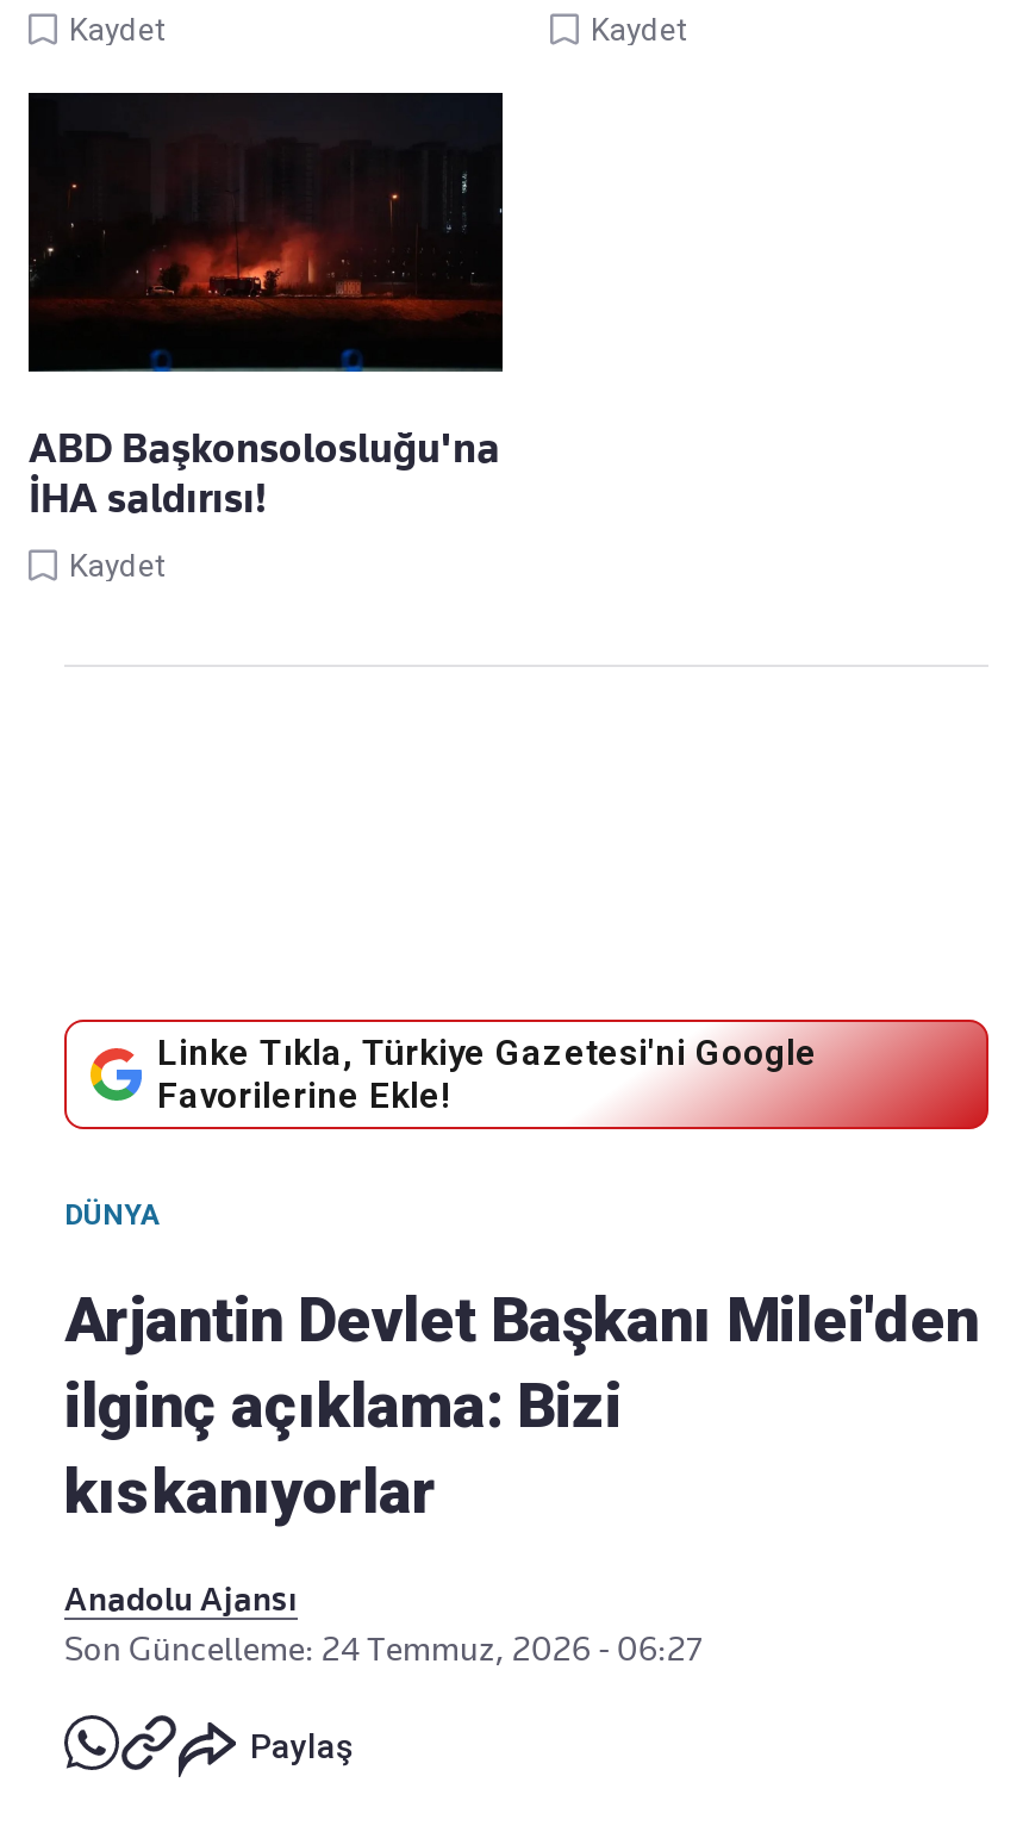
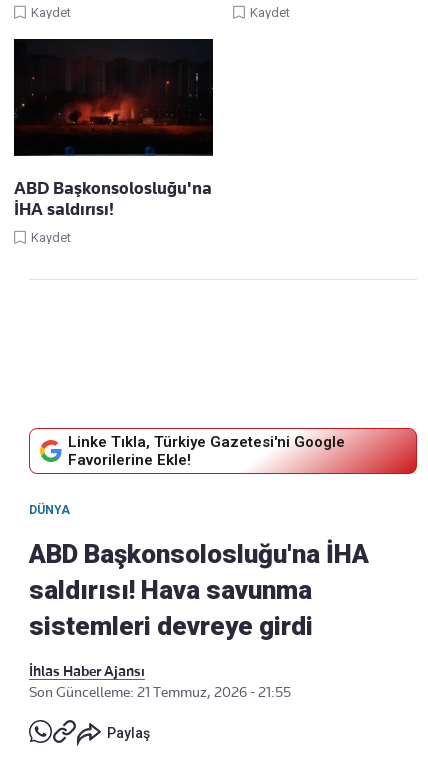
[64,1285,979,1528] Arjantin Devlet Başkanı Milei'den | ilginç açıklama: Bizi | kıskanıyorlar -> [29,539,369,641] ABD Başkonsolosluğu'na İHA | saldırısı! Hava savunma | sistemleri devreye girdi
[64,1580,703,1669] Anadolu Ajansı | Son Güncelleme: 24 Temmuz, 2026 - 06:27 -> [29,663,291,700] İhlas Haber Ajansı | Son Güncelleme: 21 Temmuz, 2026 - 21:55

